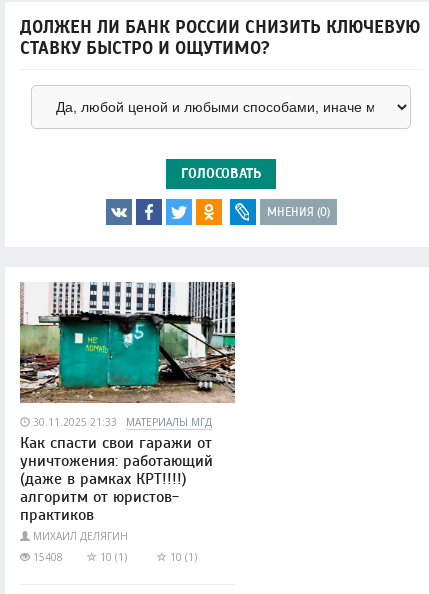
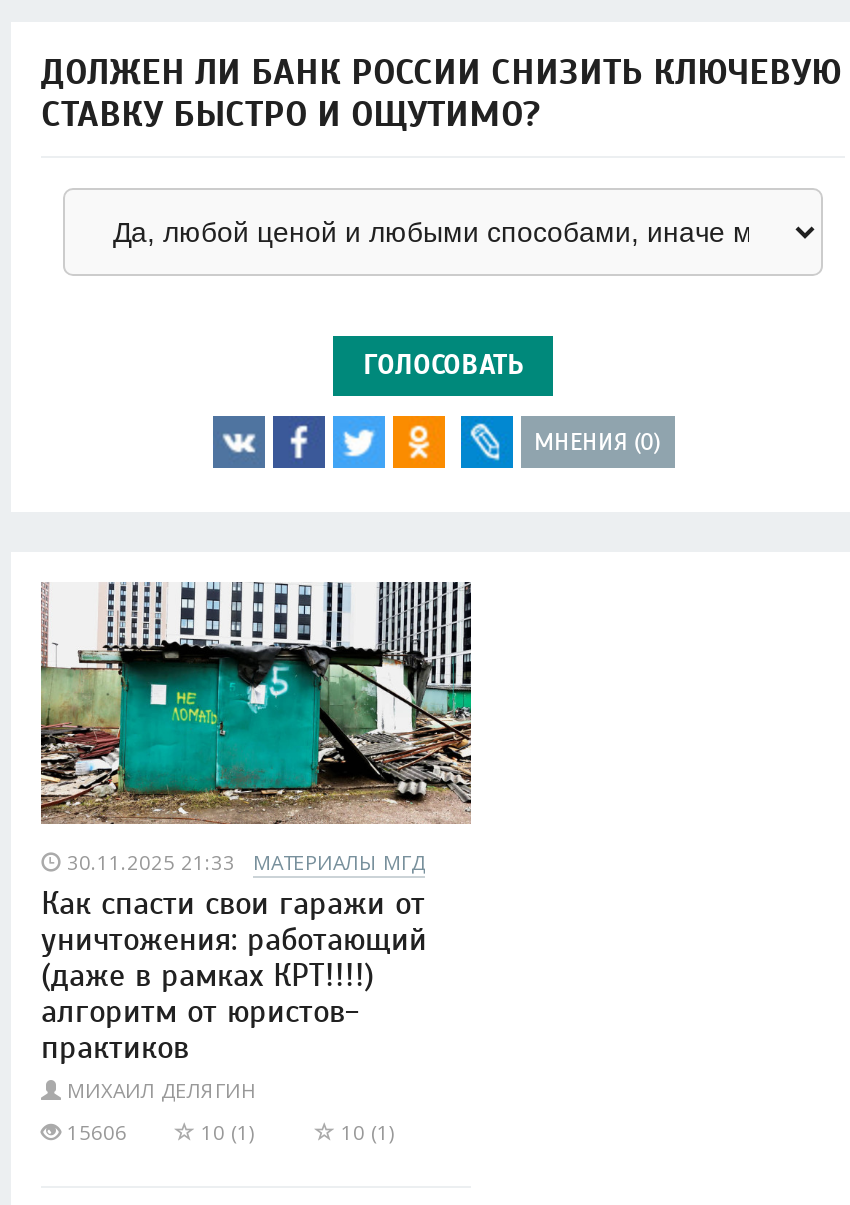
[33,550,69,564] 15408 -> [67,1117,139,1145] 15606

